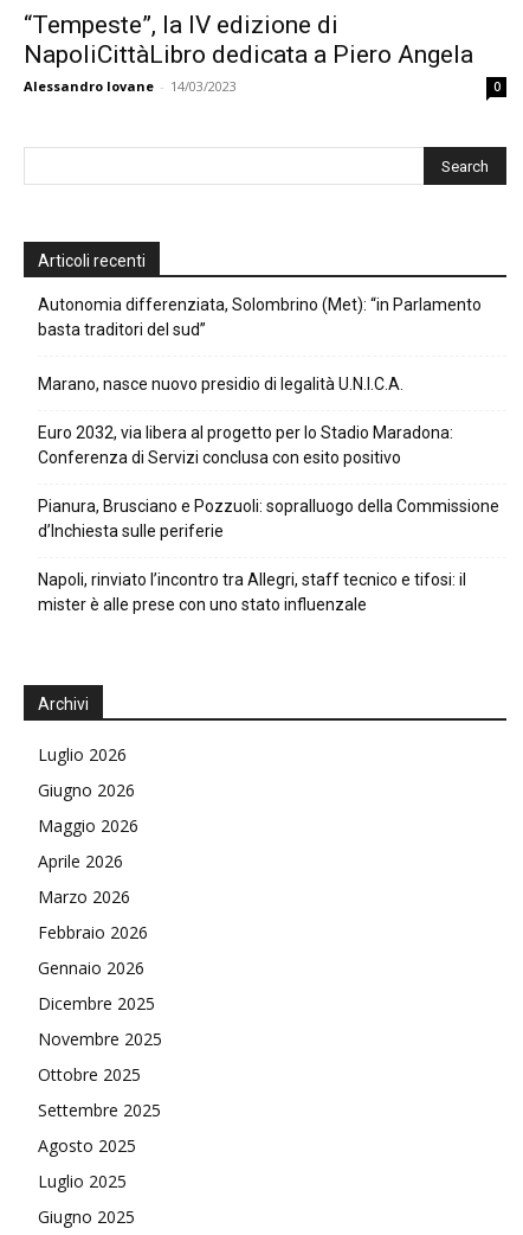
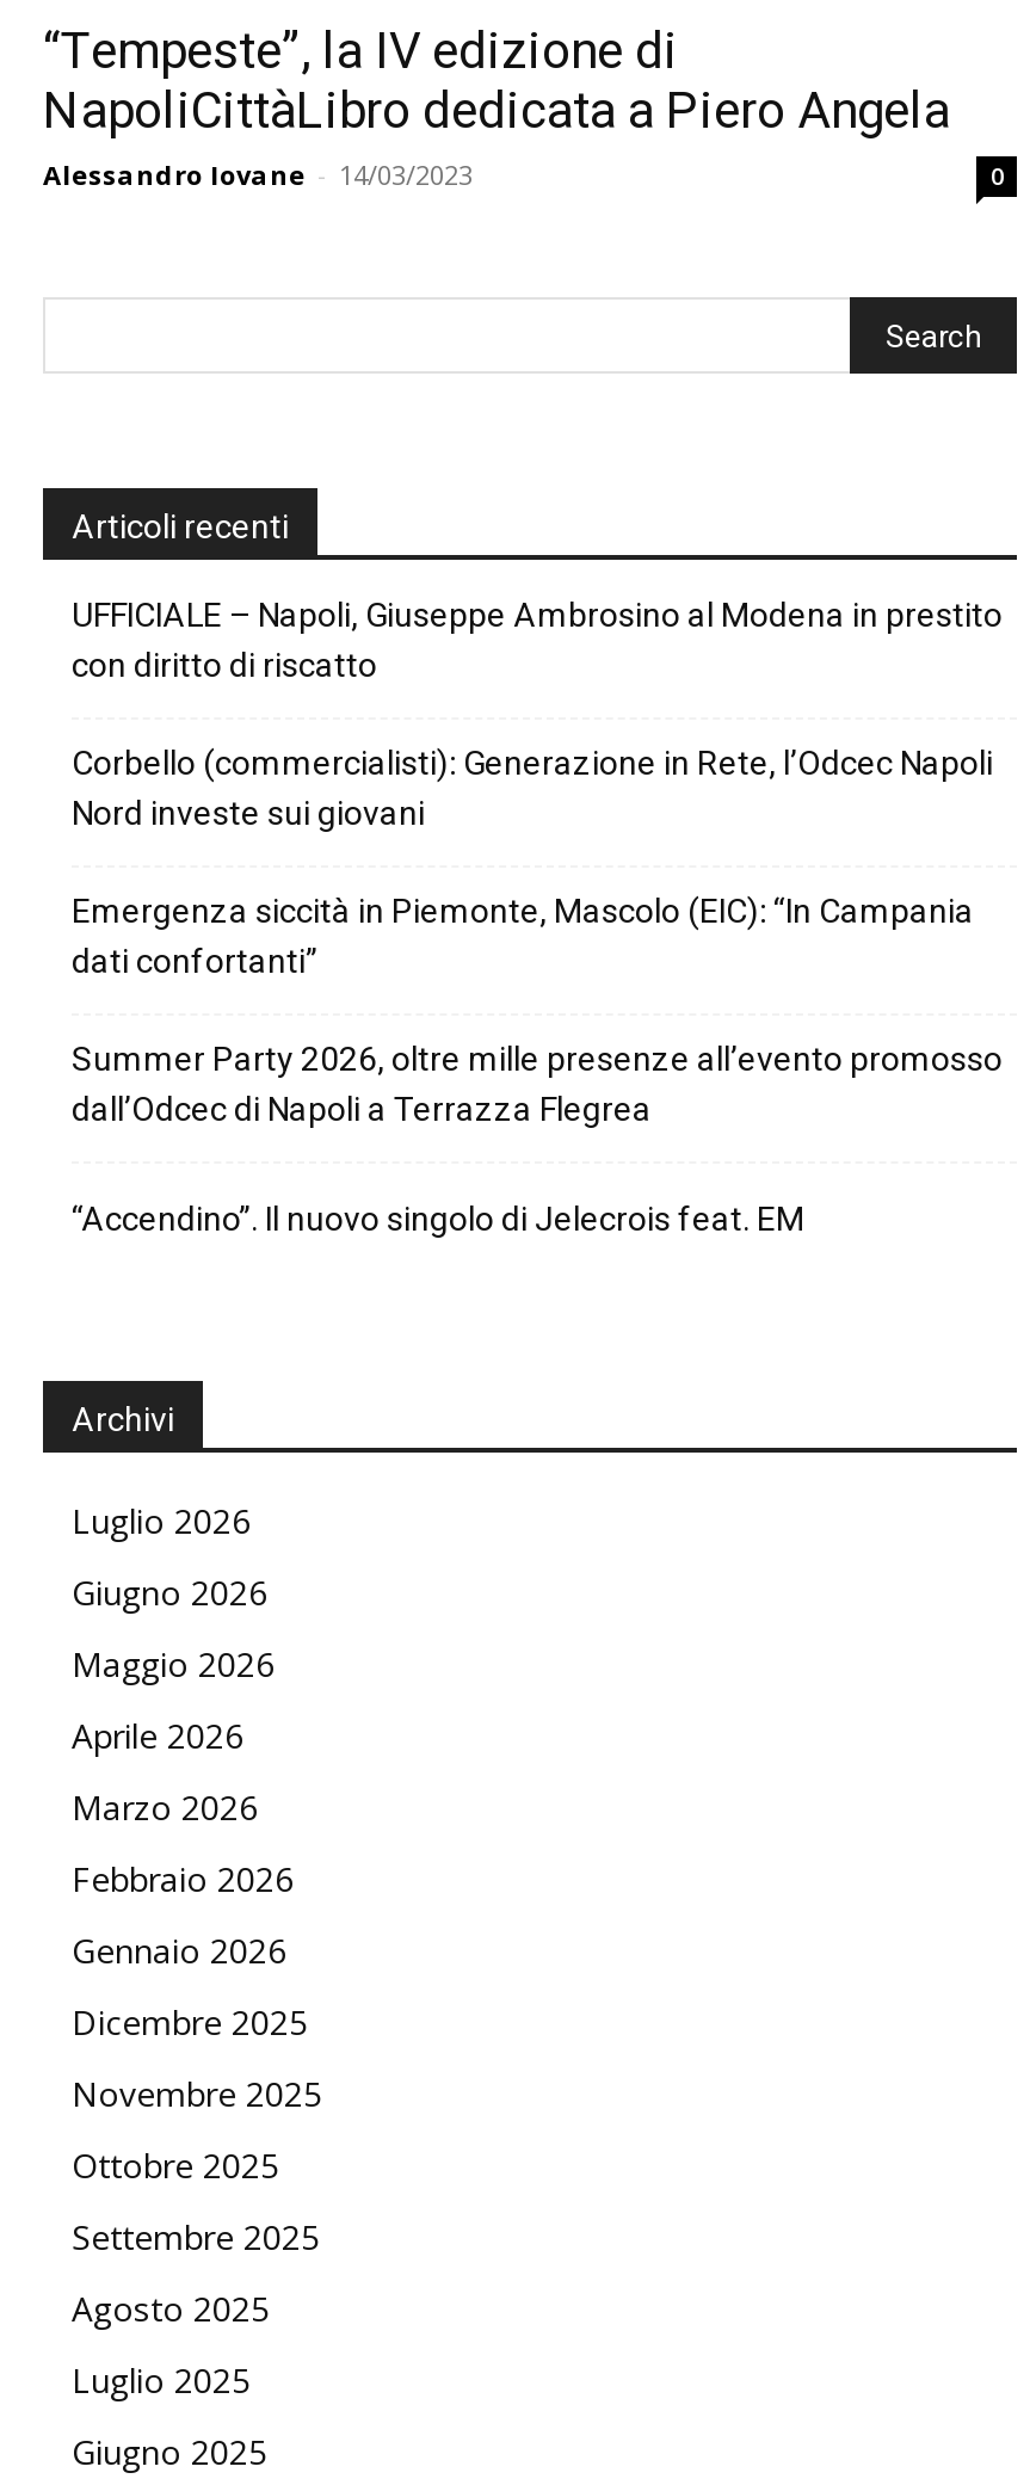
[38,295,482,339] Autonomia differenziata, Solombrino (Met): “in Parlamento | basta traditori del sud” -> [72,594,1003,683] UFFICIALE – Napoli, Giuseppe Ambrosino al Modena in prestito | con diritto di riscatto
[38,375,403,393] Marano, nasce nuovo presidio di legalità U.N.I.C.A. -> [72,742,993,831] Corbello (commercialisti): Generazione in Rete, l’Odcec Napoli | Nord investe sui giovani
[38,423,453,467] Euro 2032, via libera al progetto per lo Stadio Maradona: | Conferenza di Servizi conclusa con esito positivo -> [72,890,974,979] Emergenza siccità in Piemonte, Mascolo (EIC): “In Campania | dati confortanti”
[38,497,499,540] Pianura, Brusciano e Pozzuoli: sopralluogo della Commissione | d’Inchiesta sulle periferie -> [72,1038,1003,1127] Summer Party 2026, oltre mille presenze all’evento promosso | dall’Odcec di Napoli a Terrazza Flegrea
[38,570,466,614] Napoli, rinviato l’incontro tra Allegri, staff tecnico e tifosi: il | mister è alle prese con uno stato influenzale -> [72,1198,804,1237] “Accendino”. Il nuovo singolo di Jelecrois feat. EM

